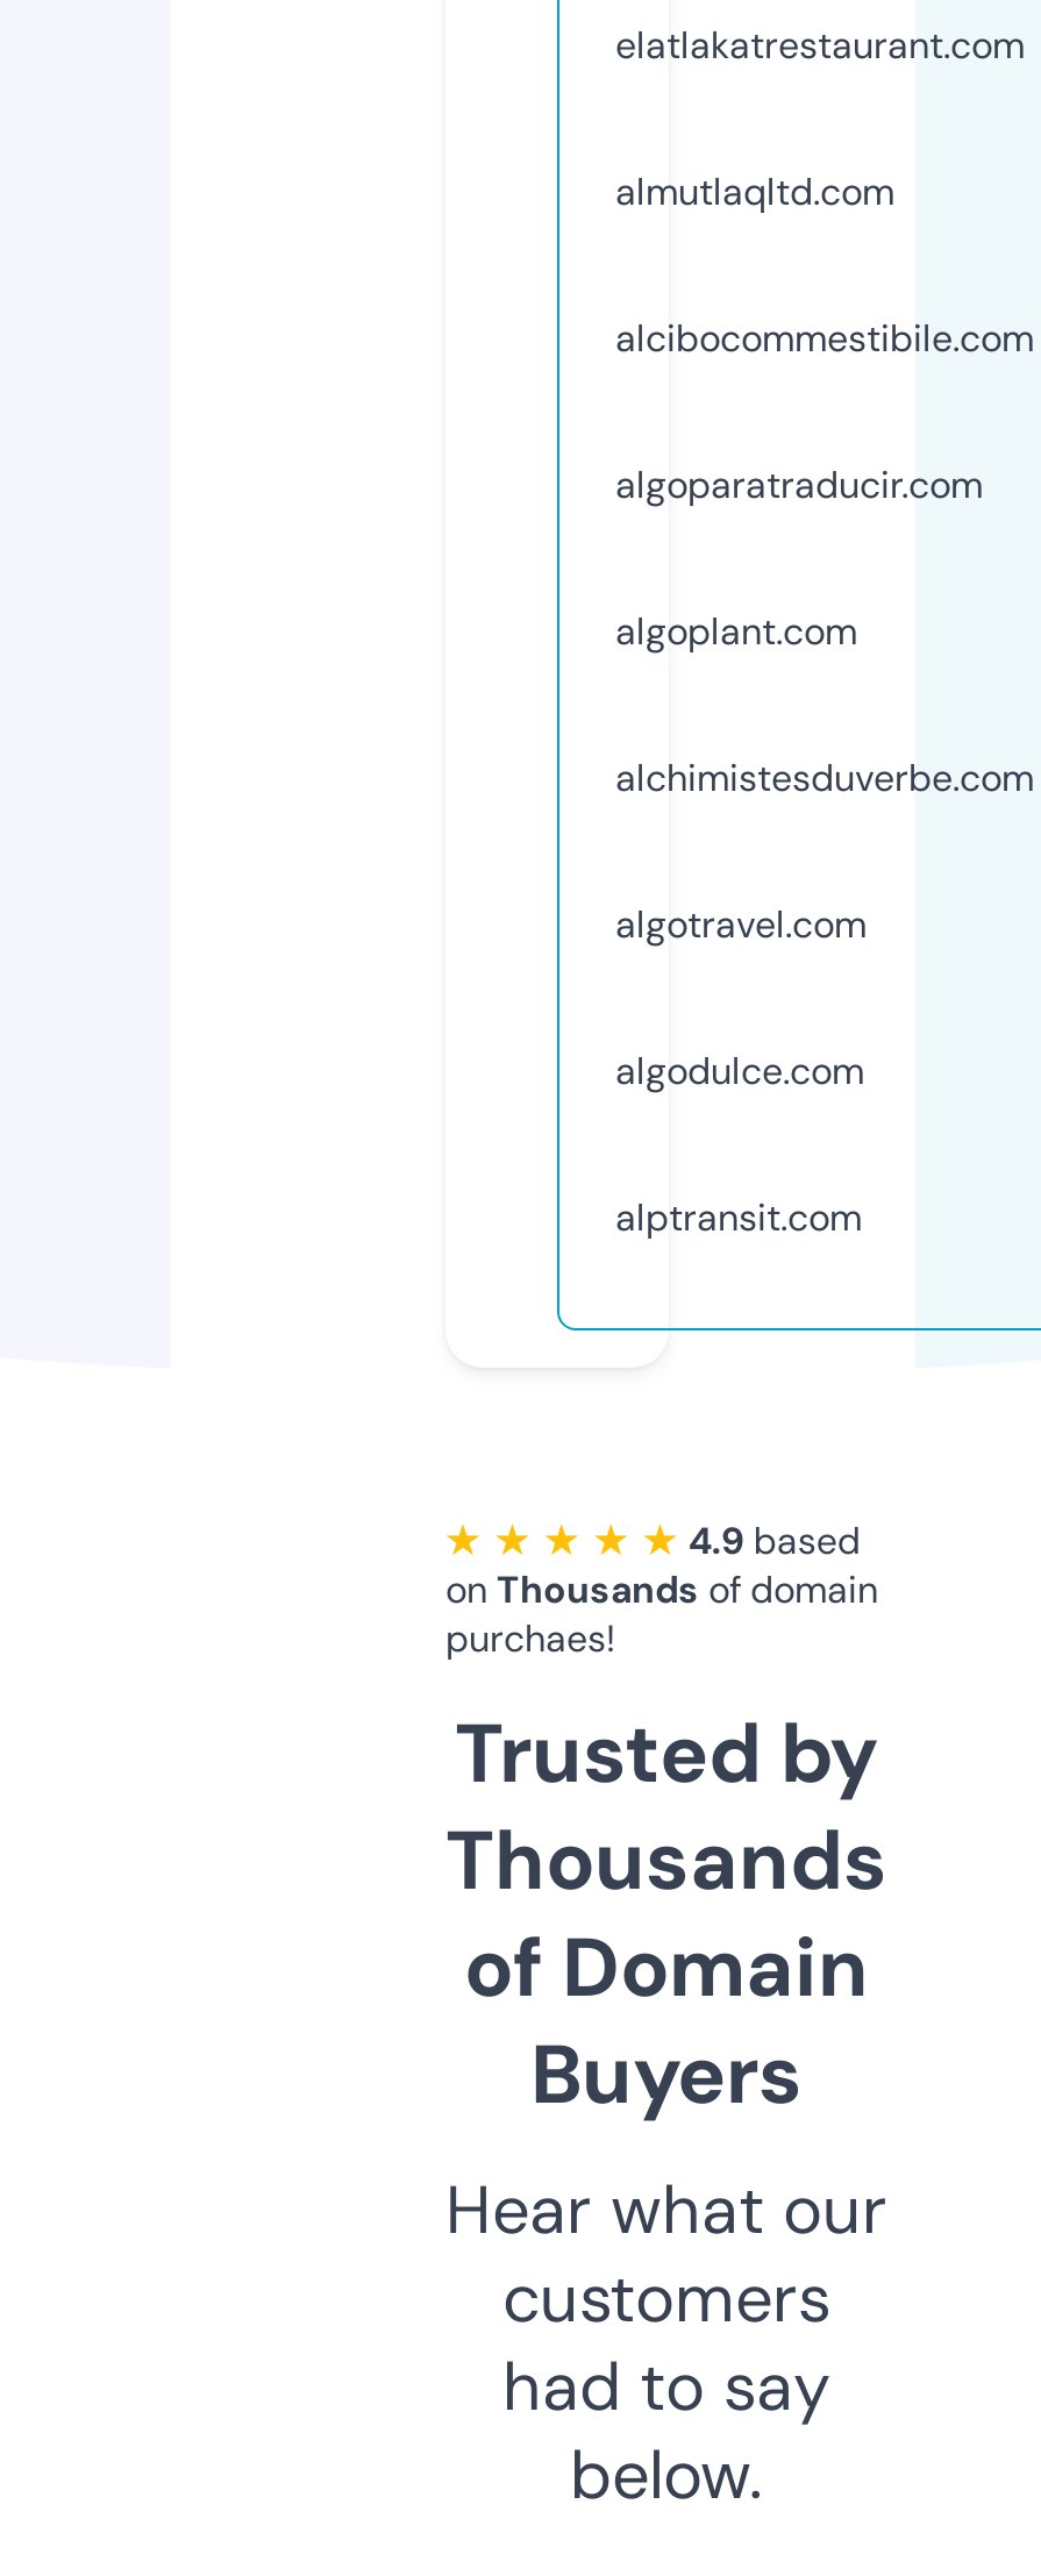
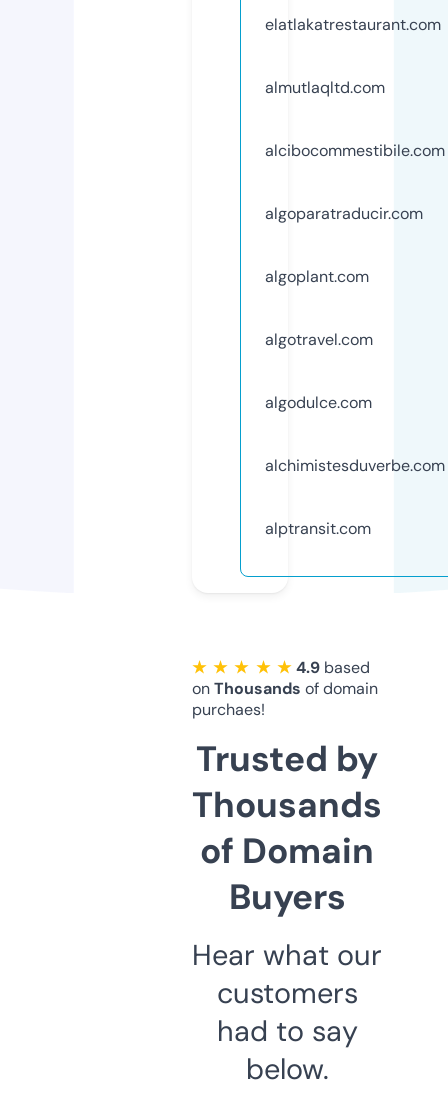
moved [615,753,1034,802] -> [265,455,445,476]: alchimistesduverbe.com
moved [615,900,867,1095] -> [265,329,373,413]: algotravel.com | algodulce.com

